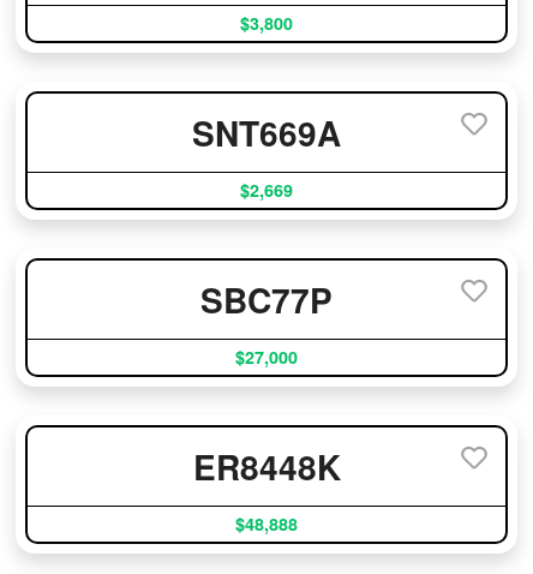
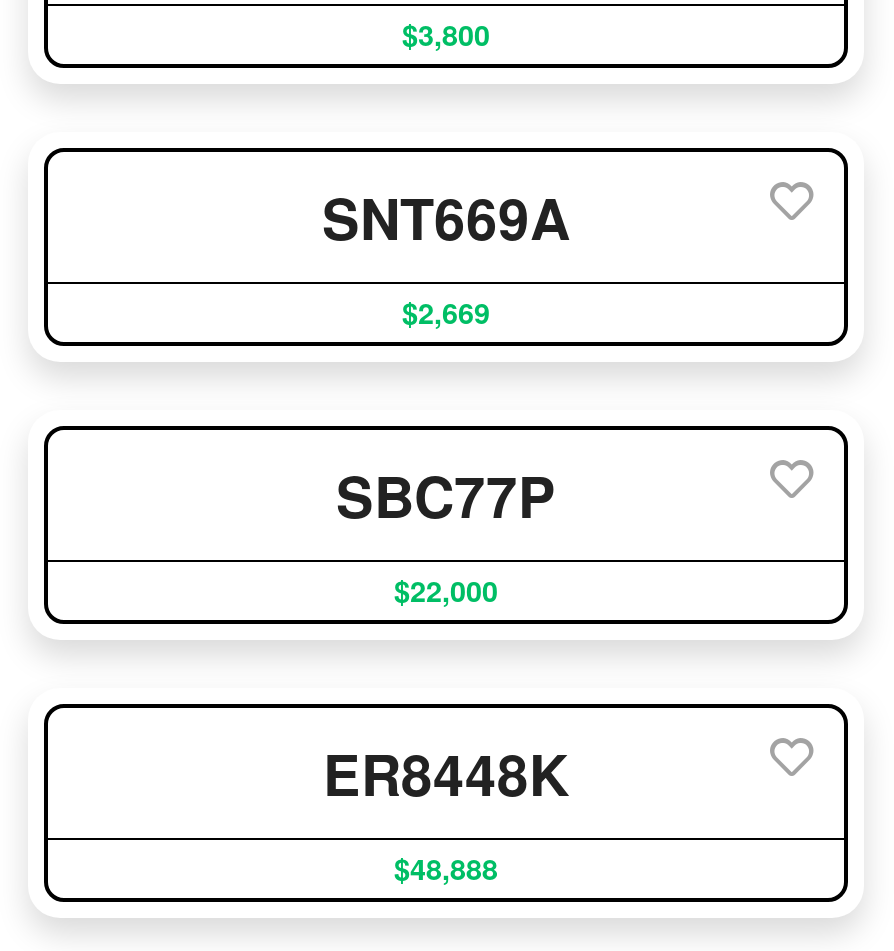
[235,345,298,369] $27,000 -> [394,570,498,610] $22,000

